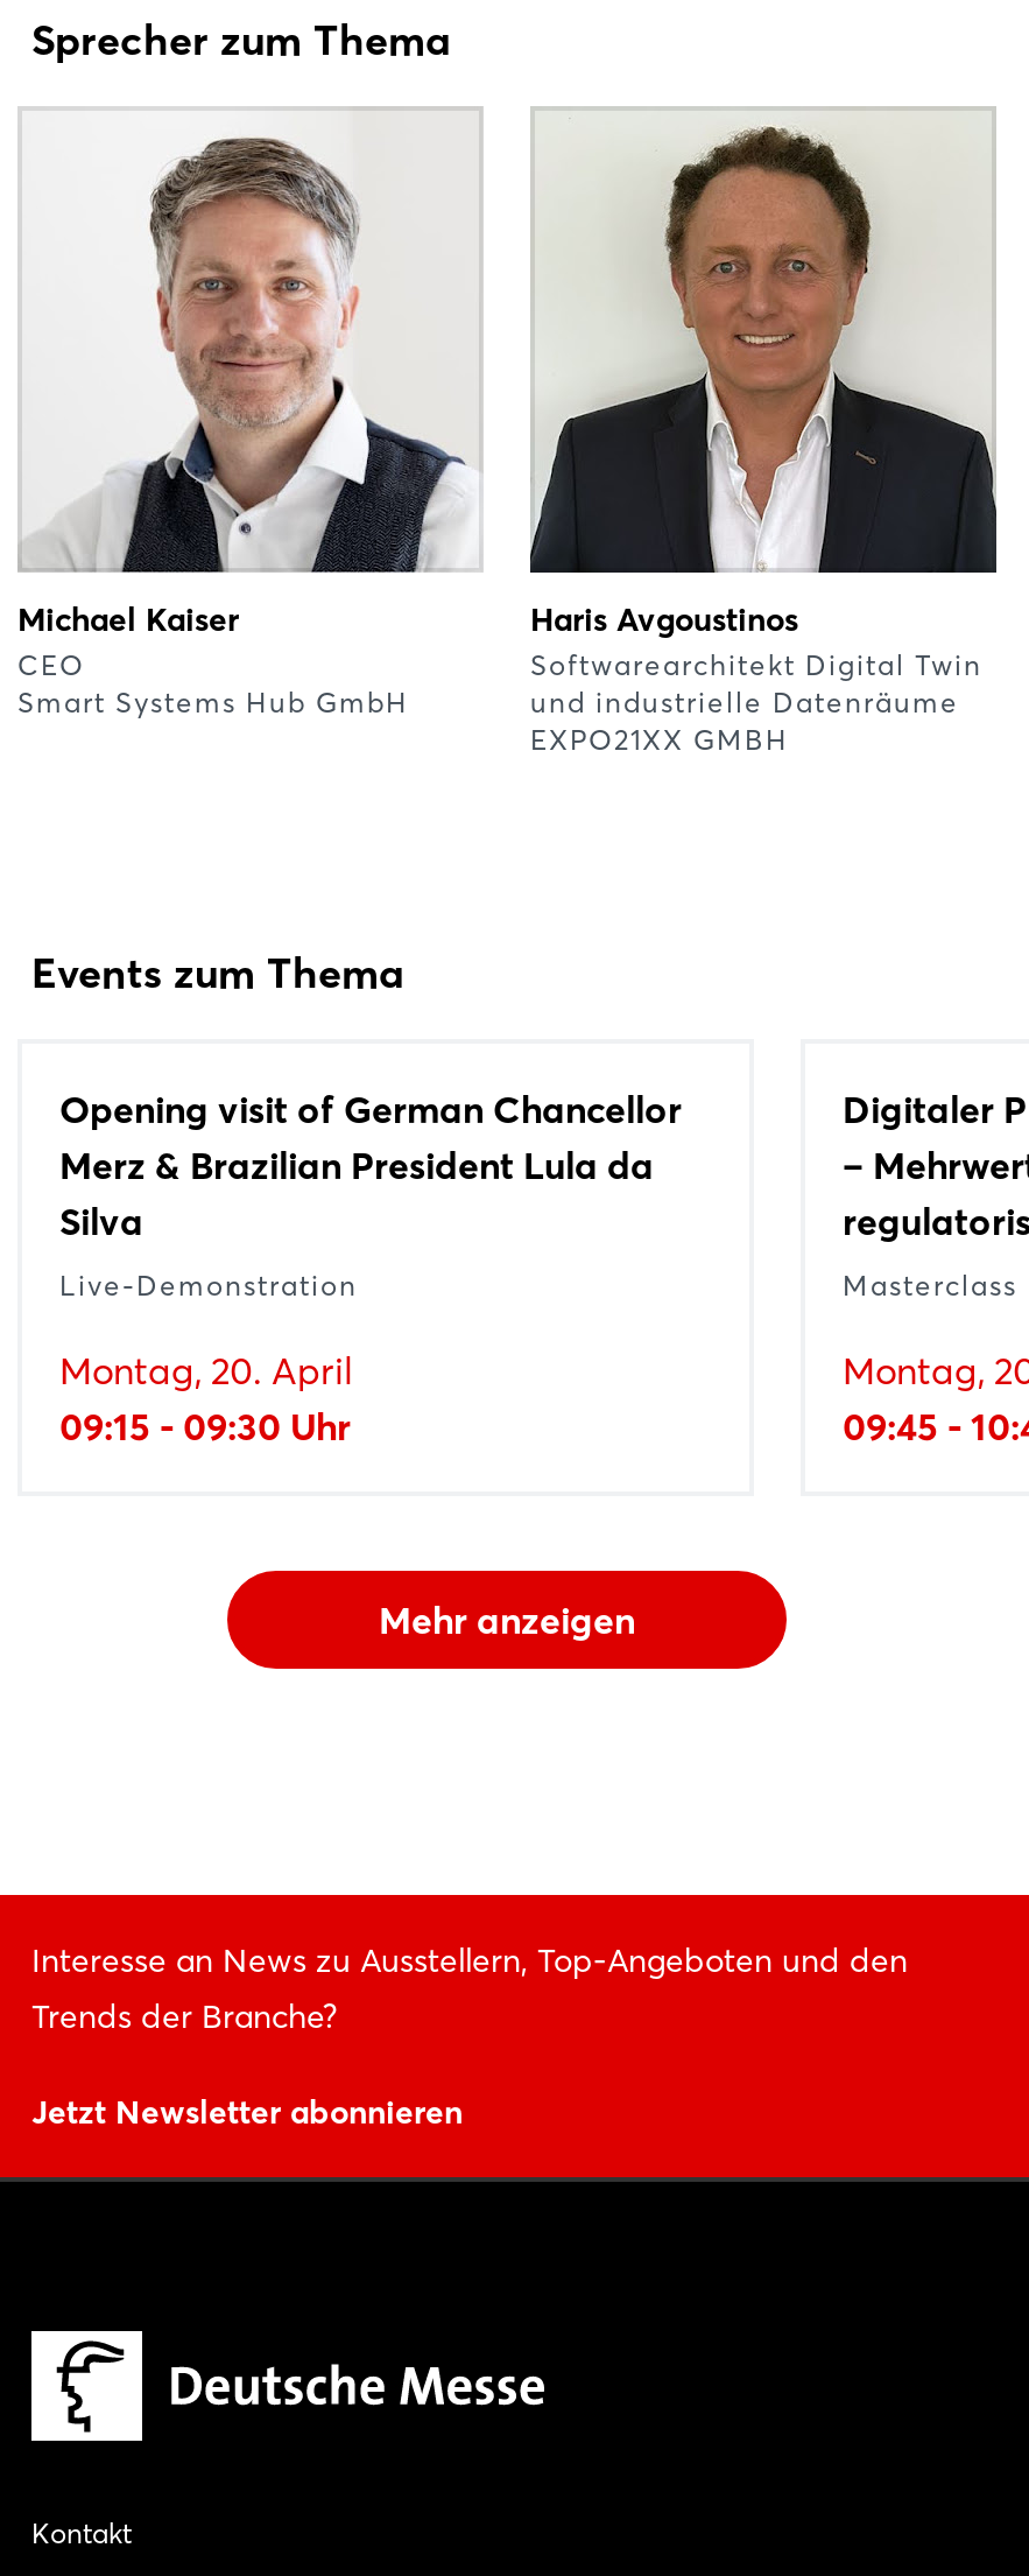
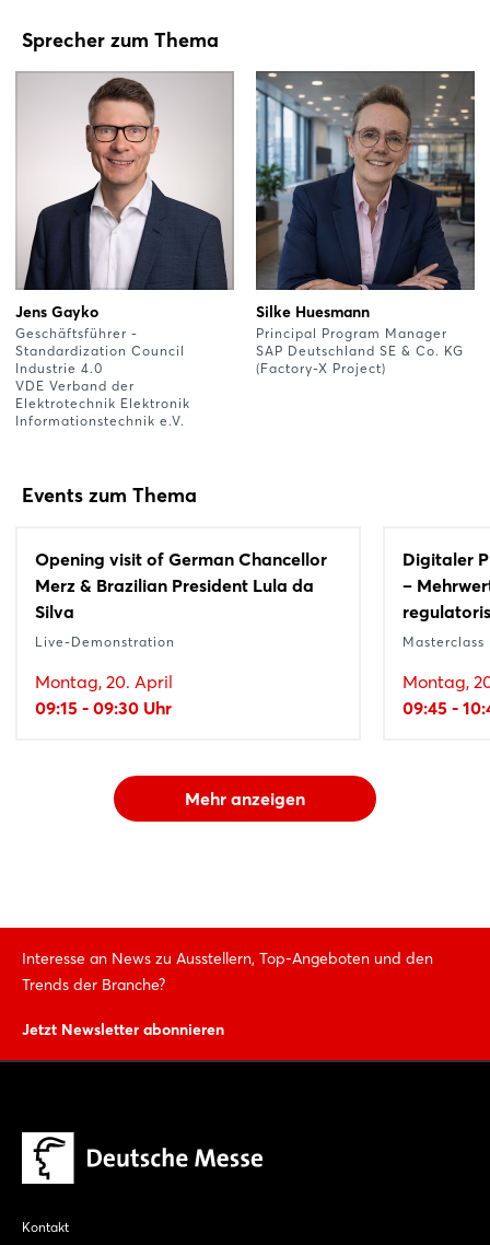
[17,111,481,718] [image] | Michael Kaiser | CEO | Smart Systems Hub GmbH -> [15,72,234,428] [image] | Jens Gayko | Geschäftsführer - | Standardization Council | Industrie 4.0 | VDE Verband der | Elektrotechnik Elektronik | Informationstechnik e.V.
[530,108,996,756] [image] | Haris Avgoustinos | Softwarearchitekt Digital Twin | und industrielle Datenräume | EXPO21XX GMBH -> [255,71,476,376] [image] | Silke Huesmann | Principal Program Manager | SAP Deutschland SE & Co. KG | (Factory-X Project)

